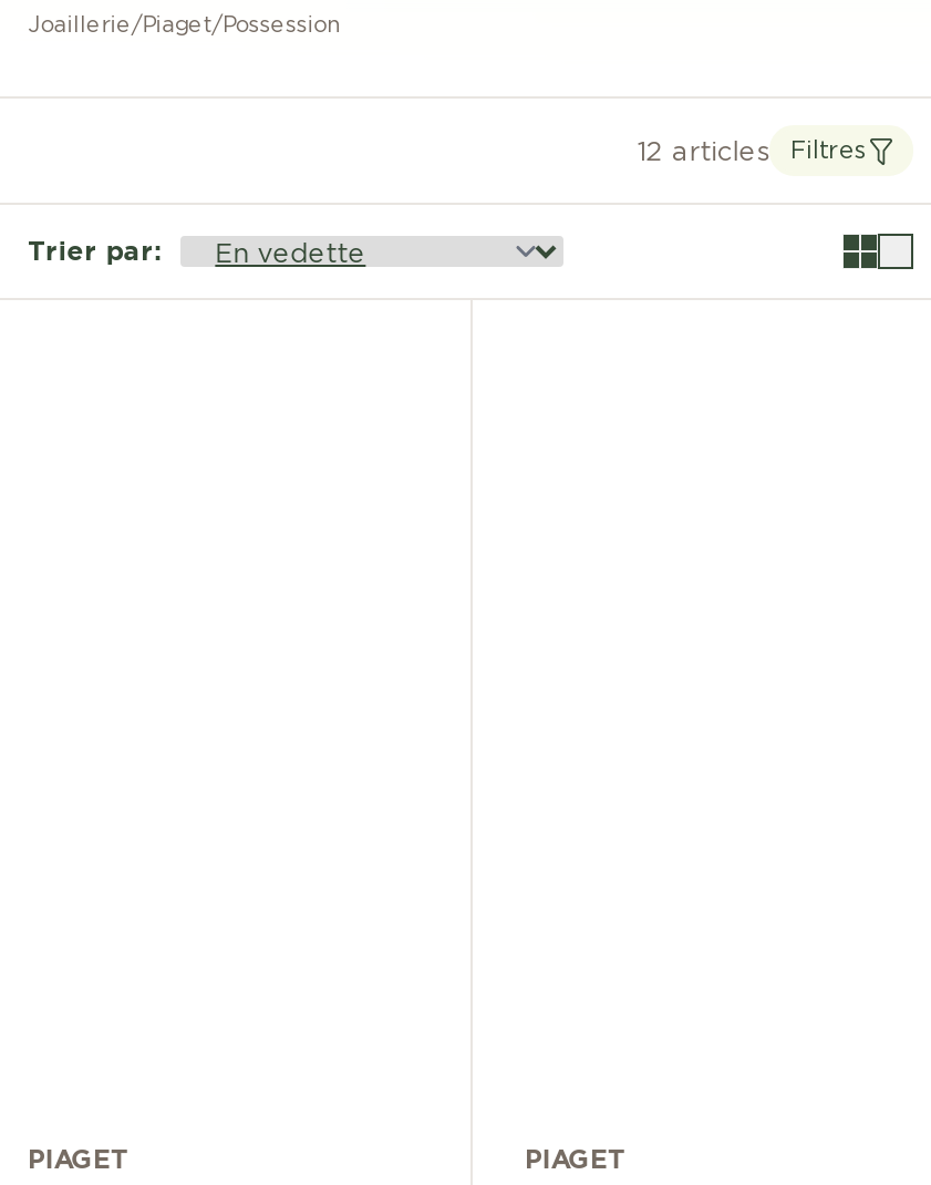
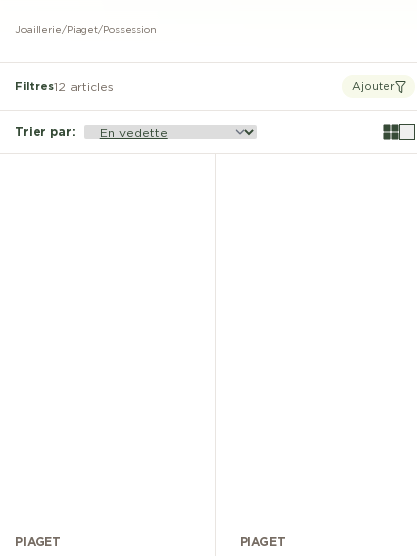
[637,137,868,164] 12 articles | Filtres -> [15,80,394,92] Filtres12 articles | Ajouter

